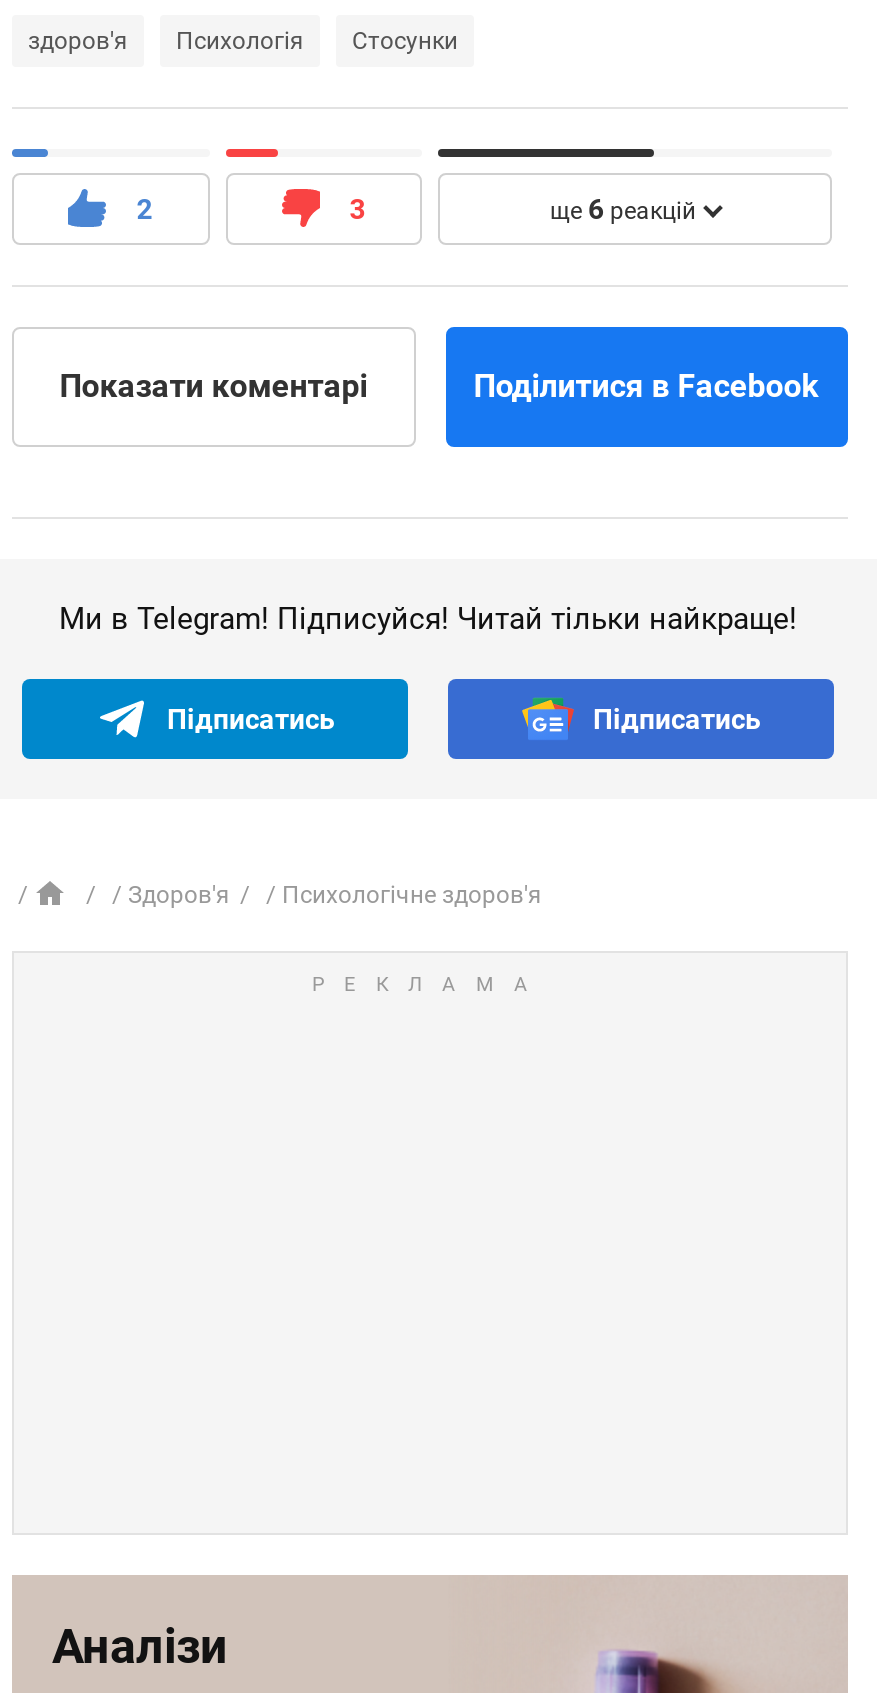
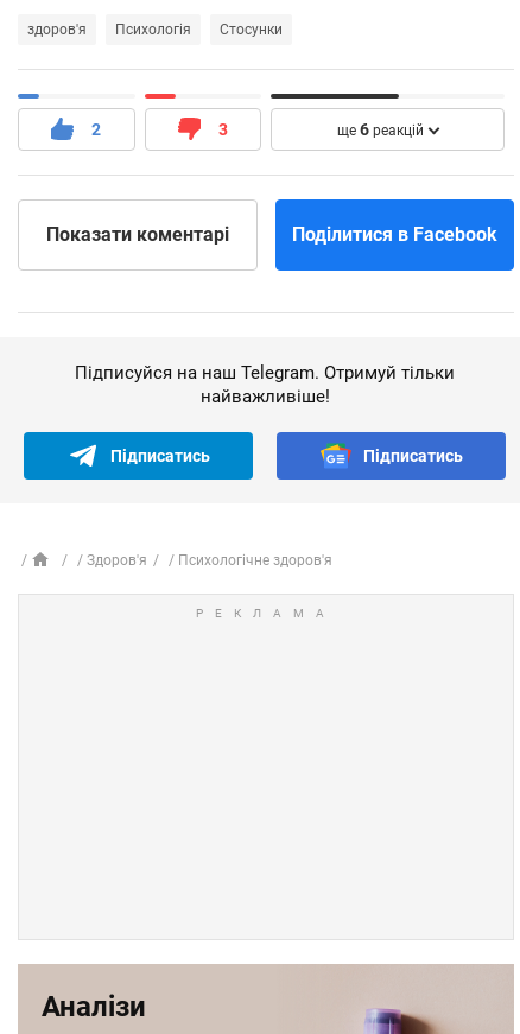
[59,600,797,636] Ми в Telegram! Підписуйся! Читай тільки найкраще! -> [75,362,455,407] Підписуйся на наш Telegram. Отримуй тільки | найважливіше!

